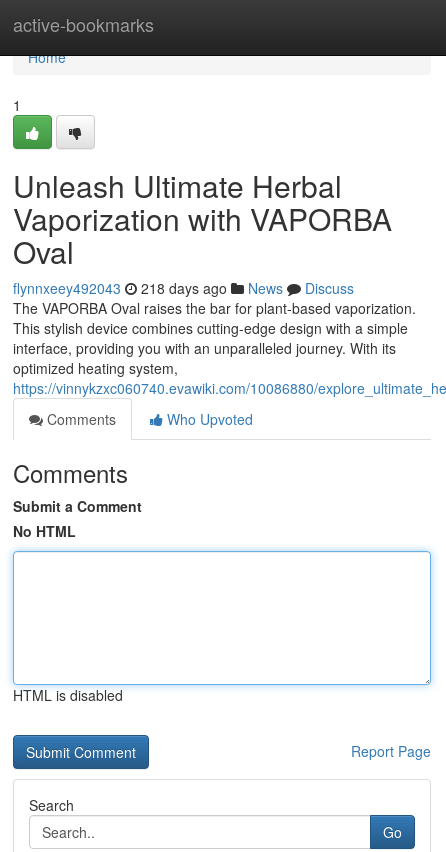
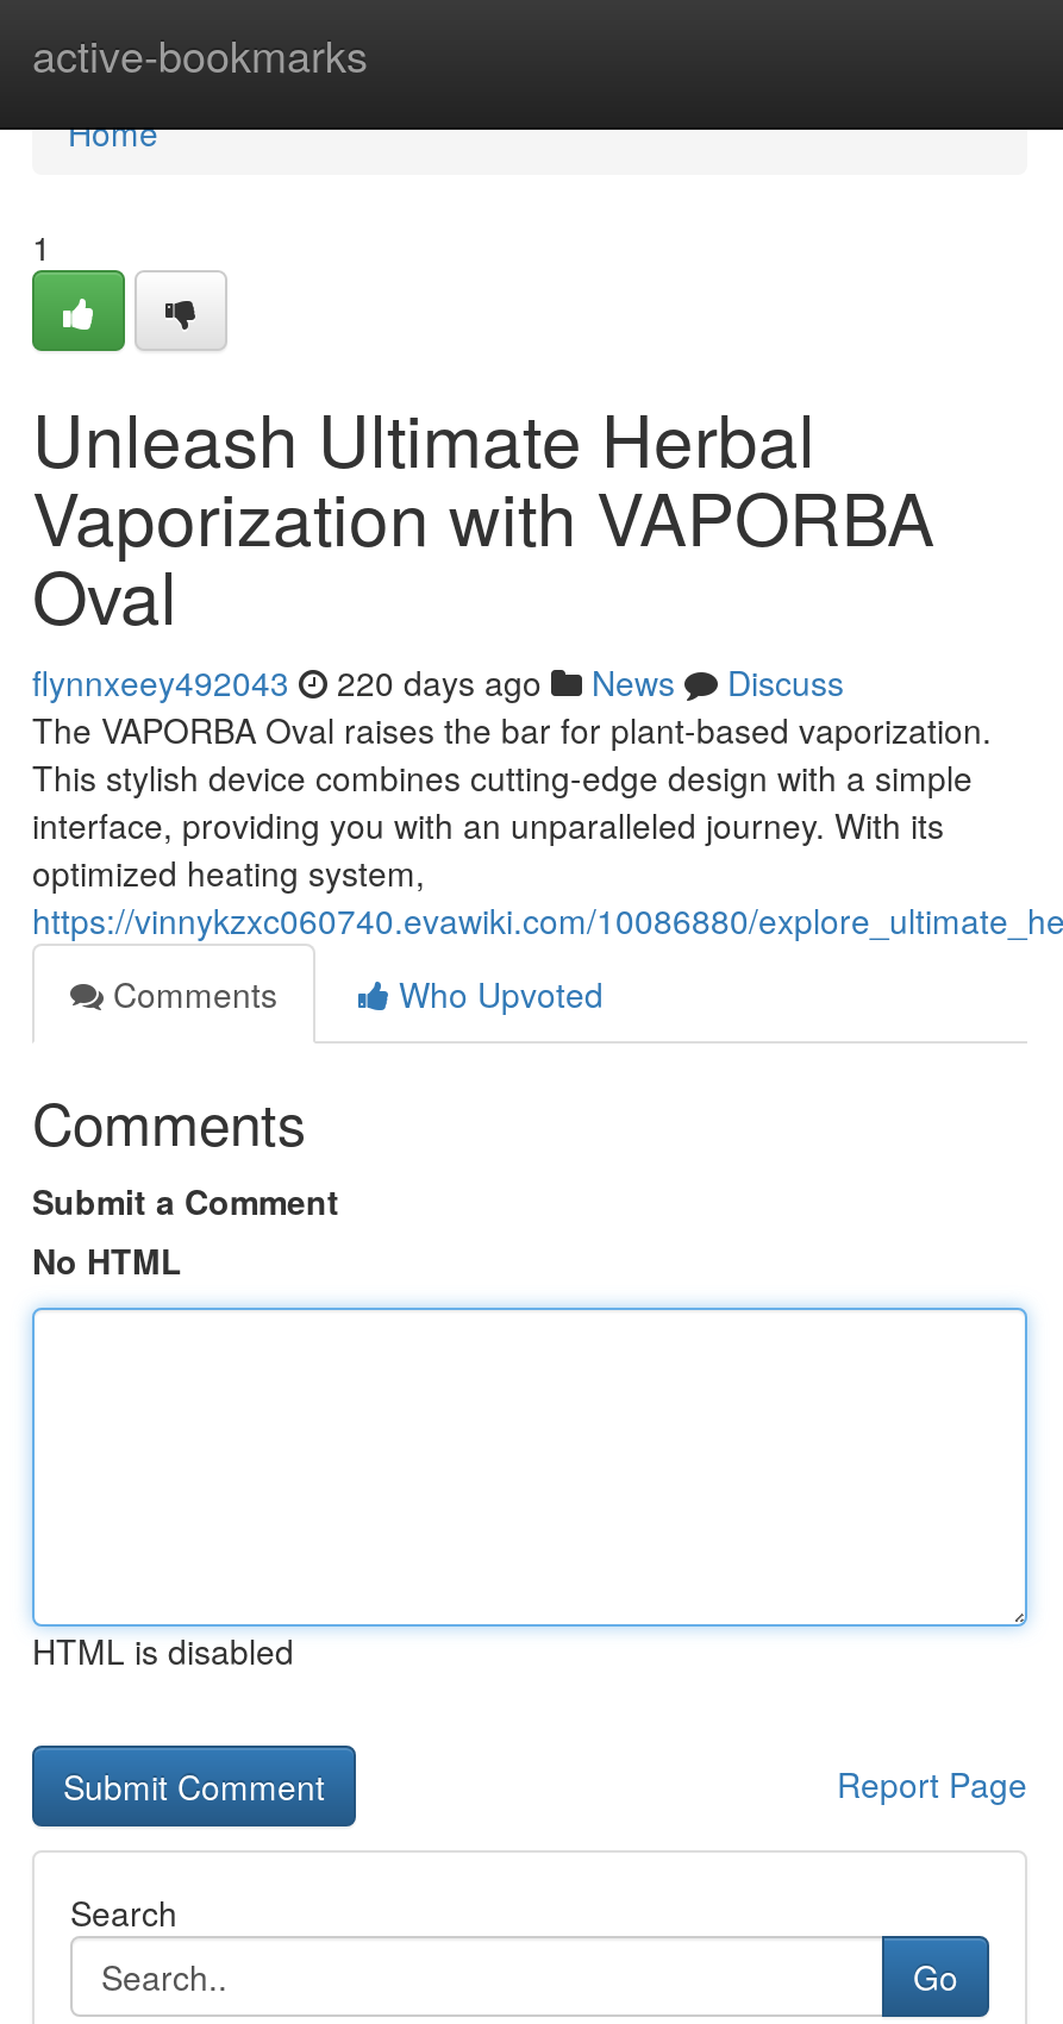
[13,278,354,298] flynnxeey492043 218 days ago News Discuss -> [32,658,844,706] flynnxeey492043 220 days ago News Discuss

